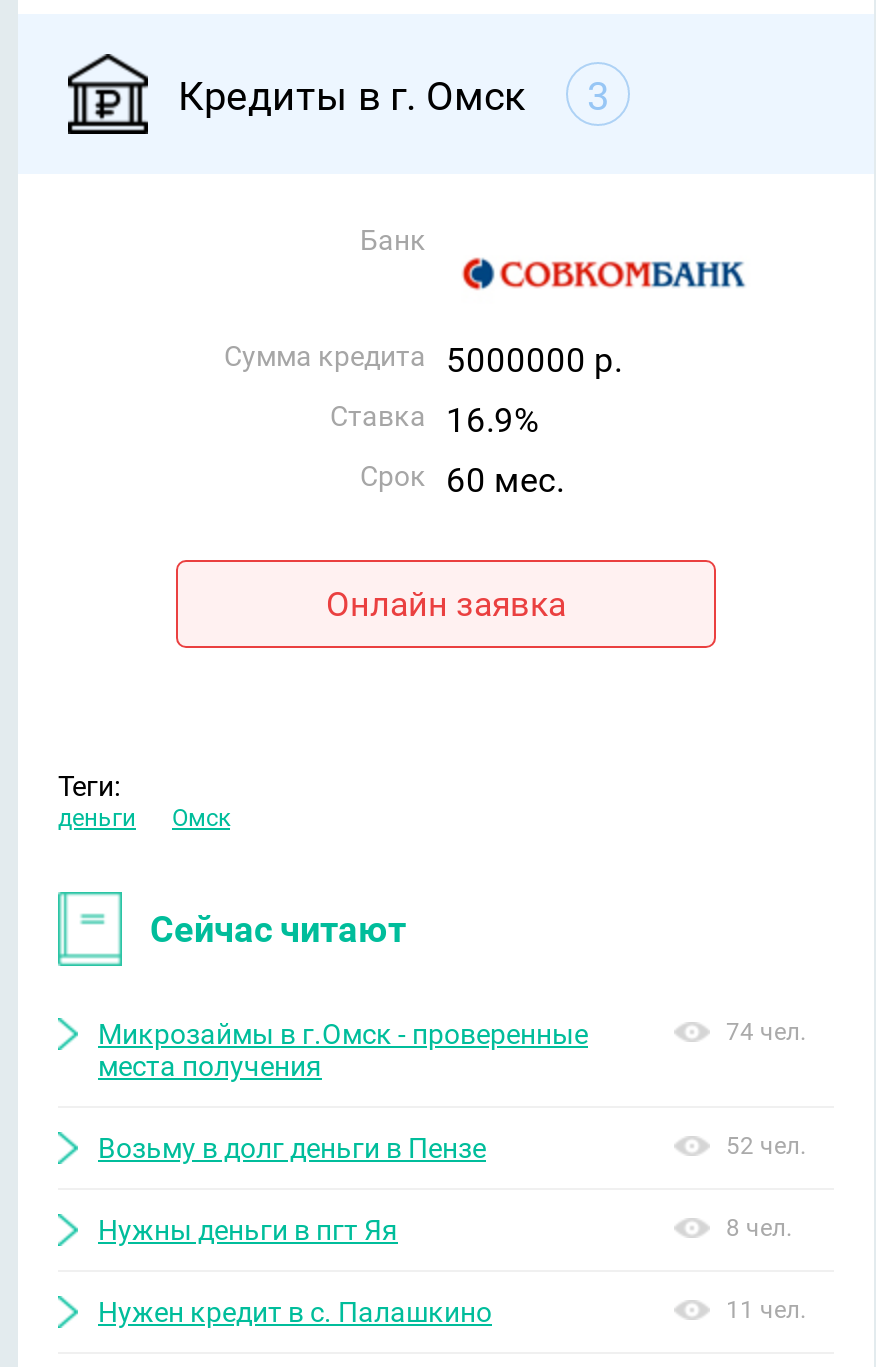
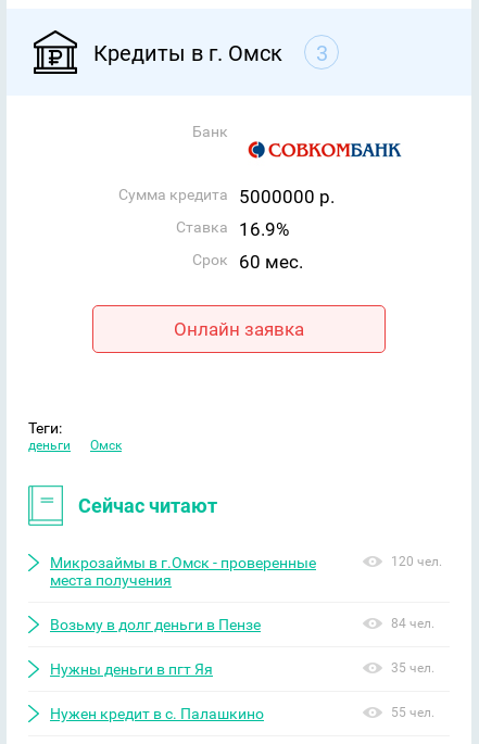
[726,1018,806,1046] 74 чел. -> [391,554,442,569] 120 чел.
[726,1132,806,1160] 52 чел. -> [391,616,434,631] 84 чел.
[726,1214,792,1242] 8 чел. -> [391,660,434,676] 35 чел.
[726,1296,806,1324] 11 чел. -> [391,705,434,720] 55 чел.

